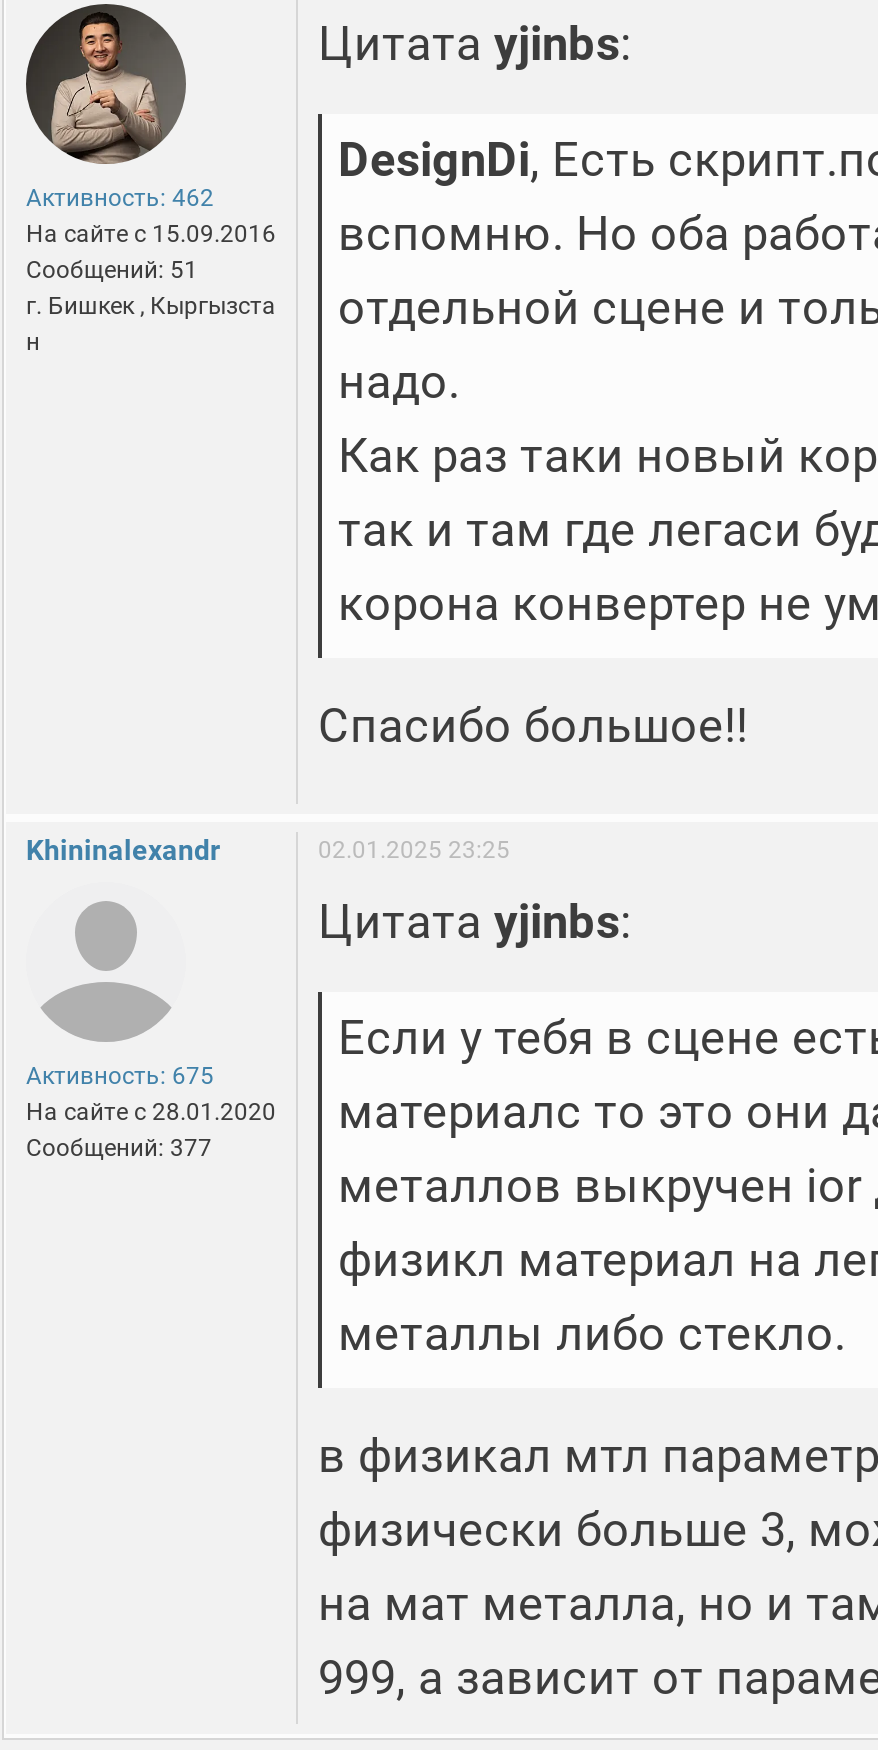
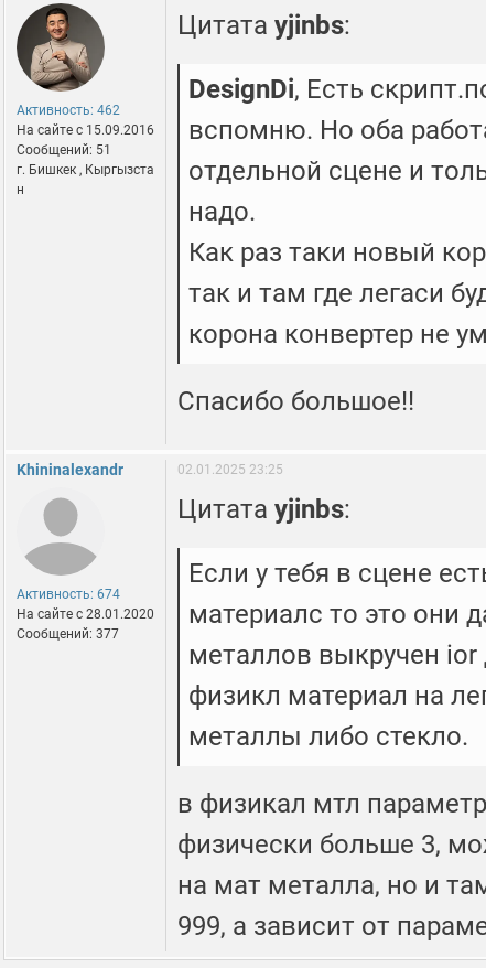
[26,1063,214,1091] Активность: 675 -> [17,587,120,602] Активность: 674

